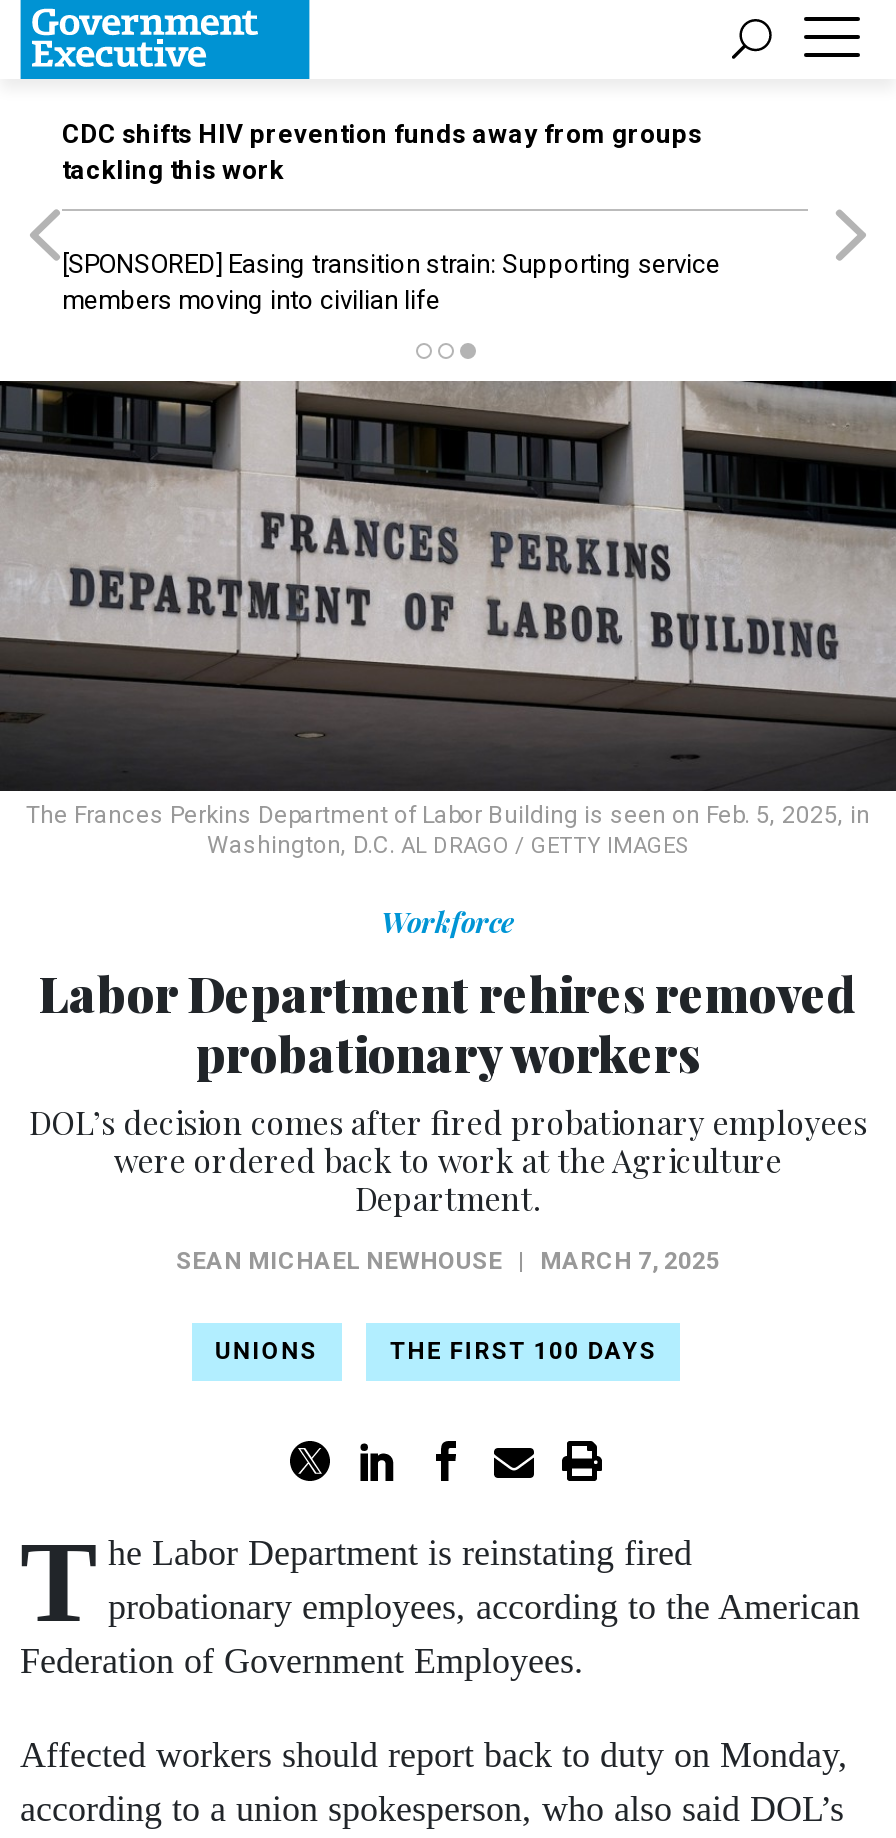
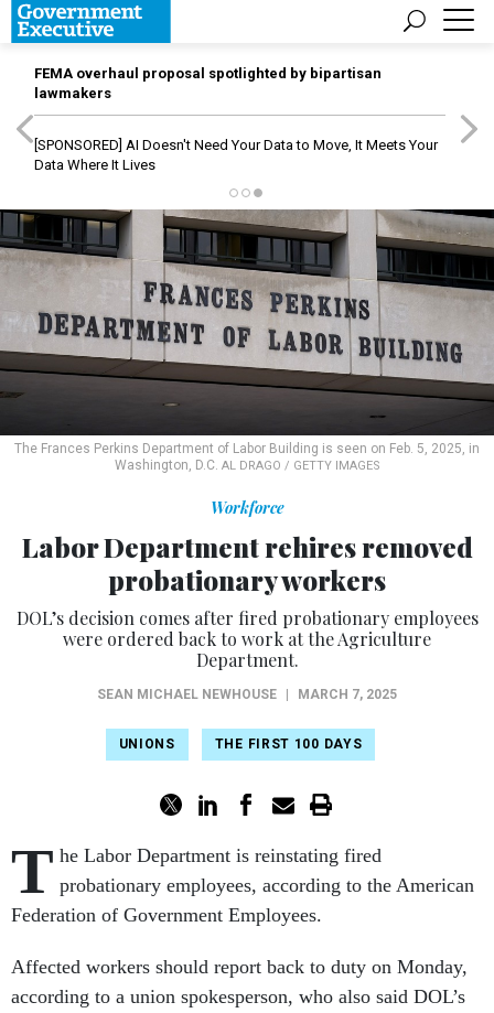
[62,119,702,185] CDC shifts HIV prevention funds away from groups | tackling this work -> [34,65,382,101] FEMA overhaul proposal spotlighted by bipartisan | lawmakers
[62,249,720,315] [SPONSORED] Easing transition strain: Supporting service | members moving into civilian life -> [34,137,438,173] [SPONSORED] AI Doesn't Need Your Data to Move, It Meets Your | Data Where It Lives

